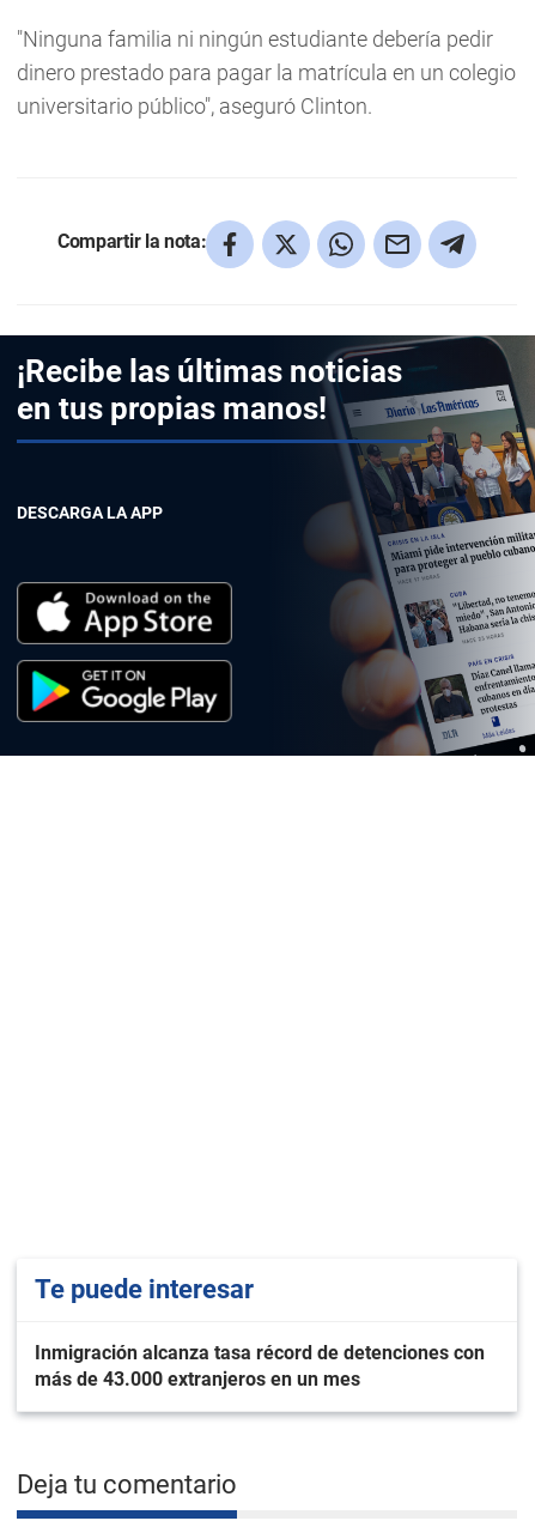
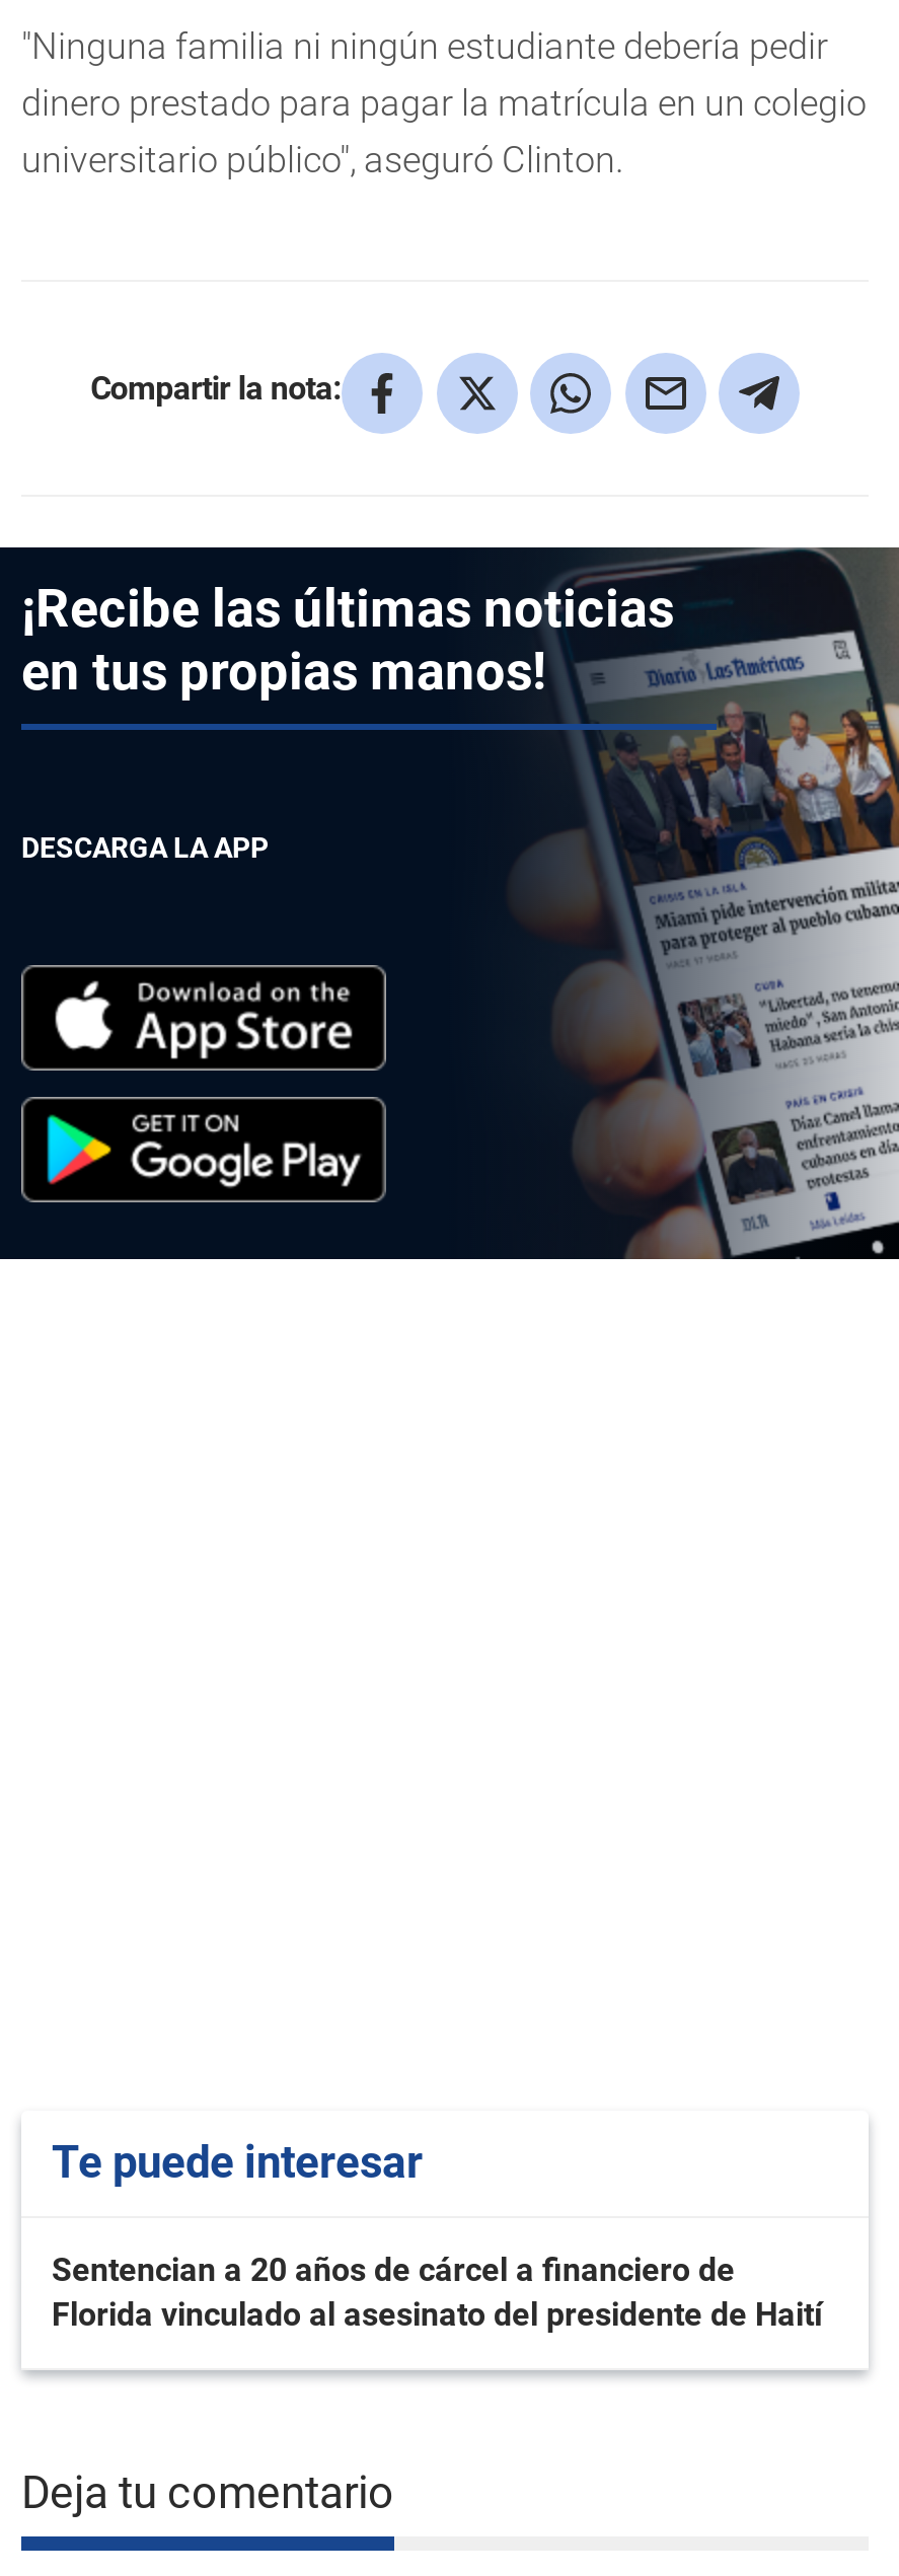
[35,1341,485,1390] Inmigración alcanza tasa récord de detenciones con | más de 43.000 extranjeros en un mes -> [52,2251,822,2334] Sentencian a 20 años de cárcel a financiero de | Florida vinculado al asesinato del presidente de Haití

